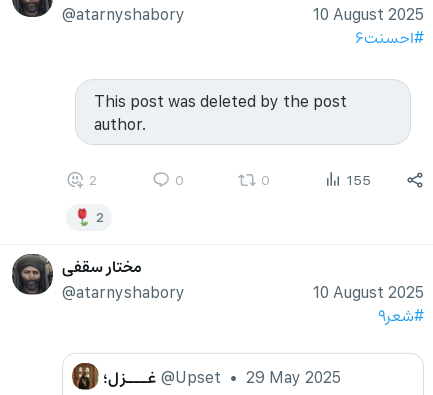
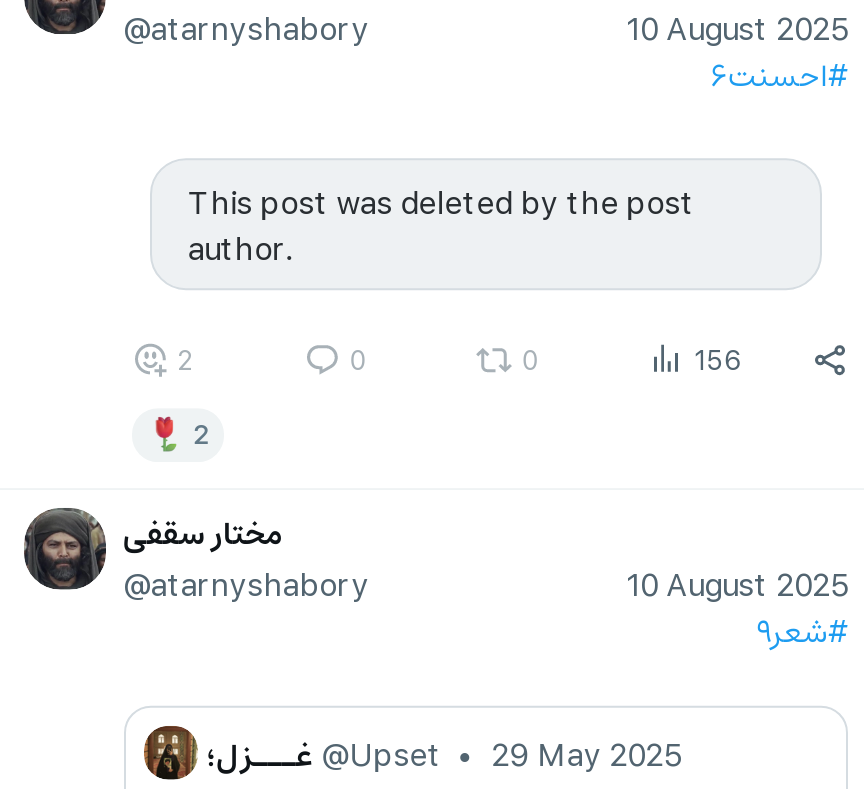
[347,170,371,189] 155 -> [694,341,742,379] 156

